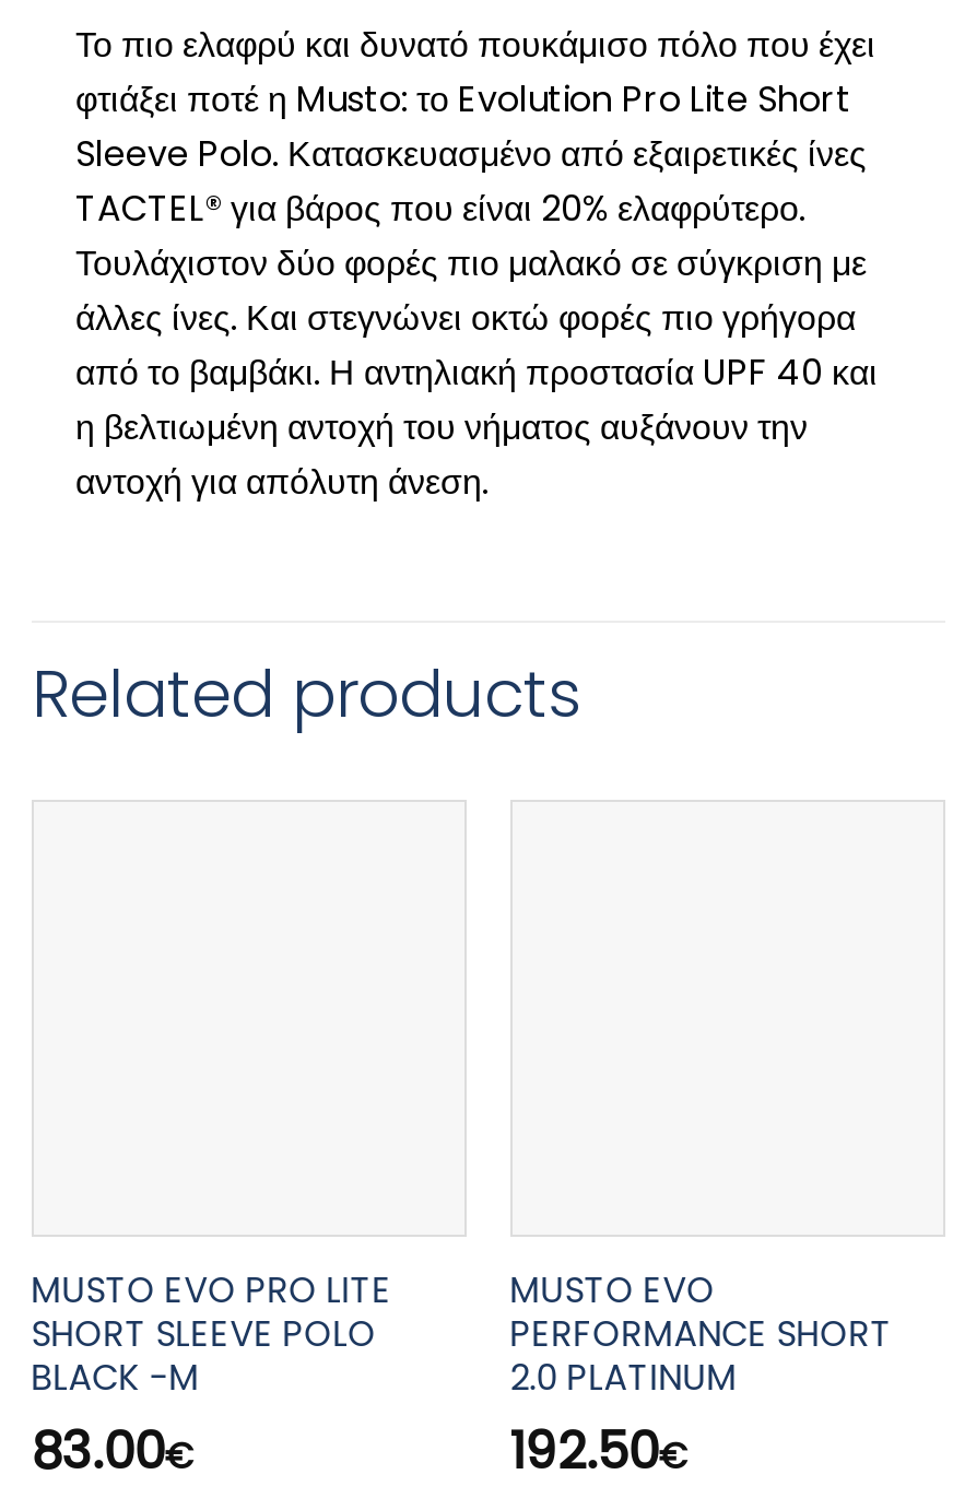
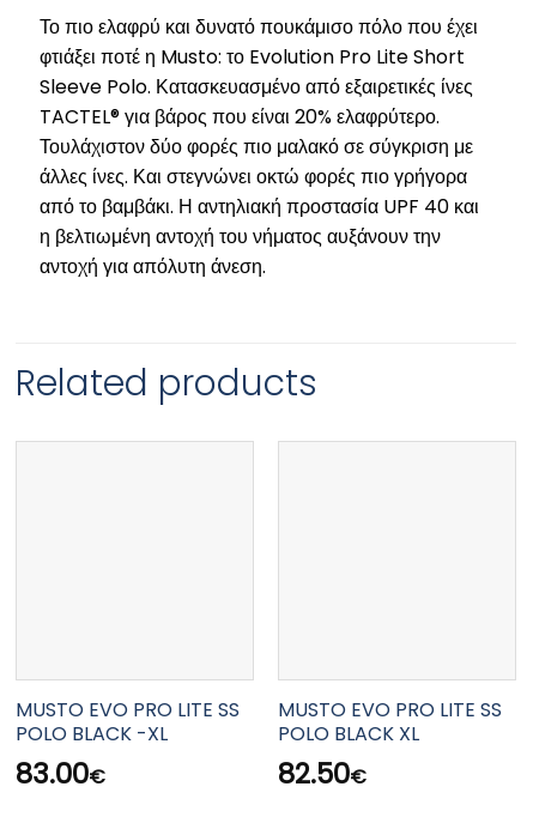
[31,1265,392,1402] MUSTO EVO PRO LITE | SHORT SLEEVE POLO | BLACK -M -> [15,696,239,747] MUSTO EVO PRO LITE SS | POLO BLACK -XL
[510,1265,892,1486] MUSTO EVO | PERFORMANCE SHORT | 2.0 PLATINUM | 192.50€ -> [278,696,502,793] MUSTO EVO PRO LITE SS | POLO BLACK XL | 82.50€

